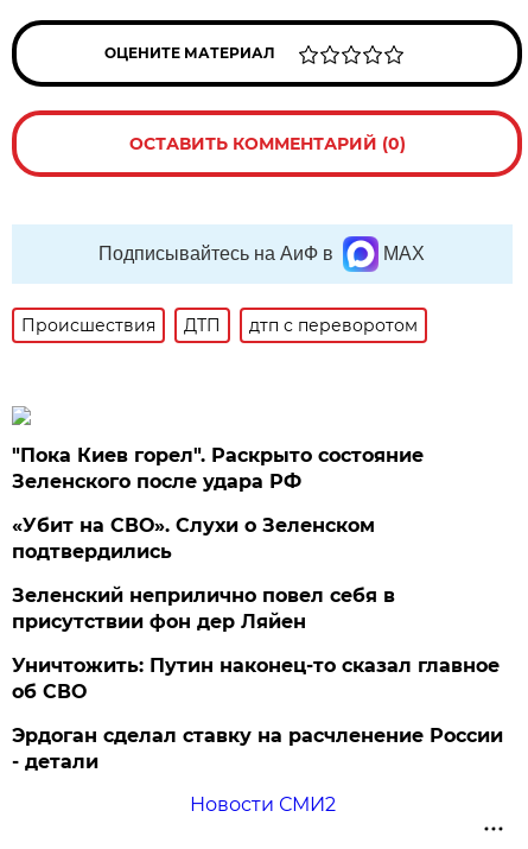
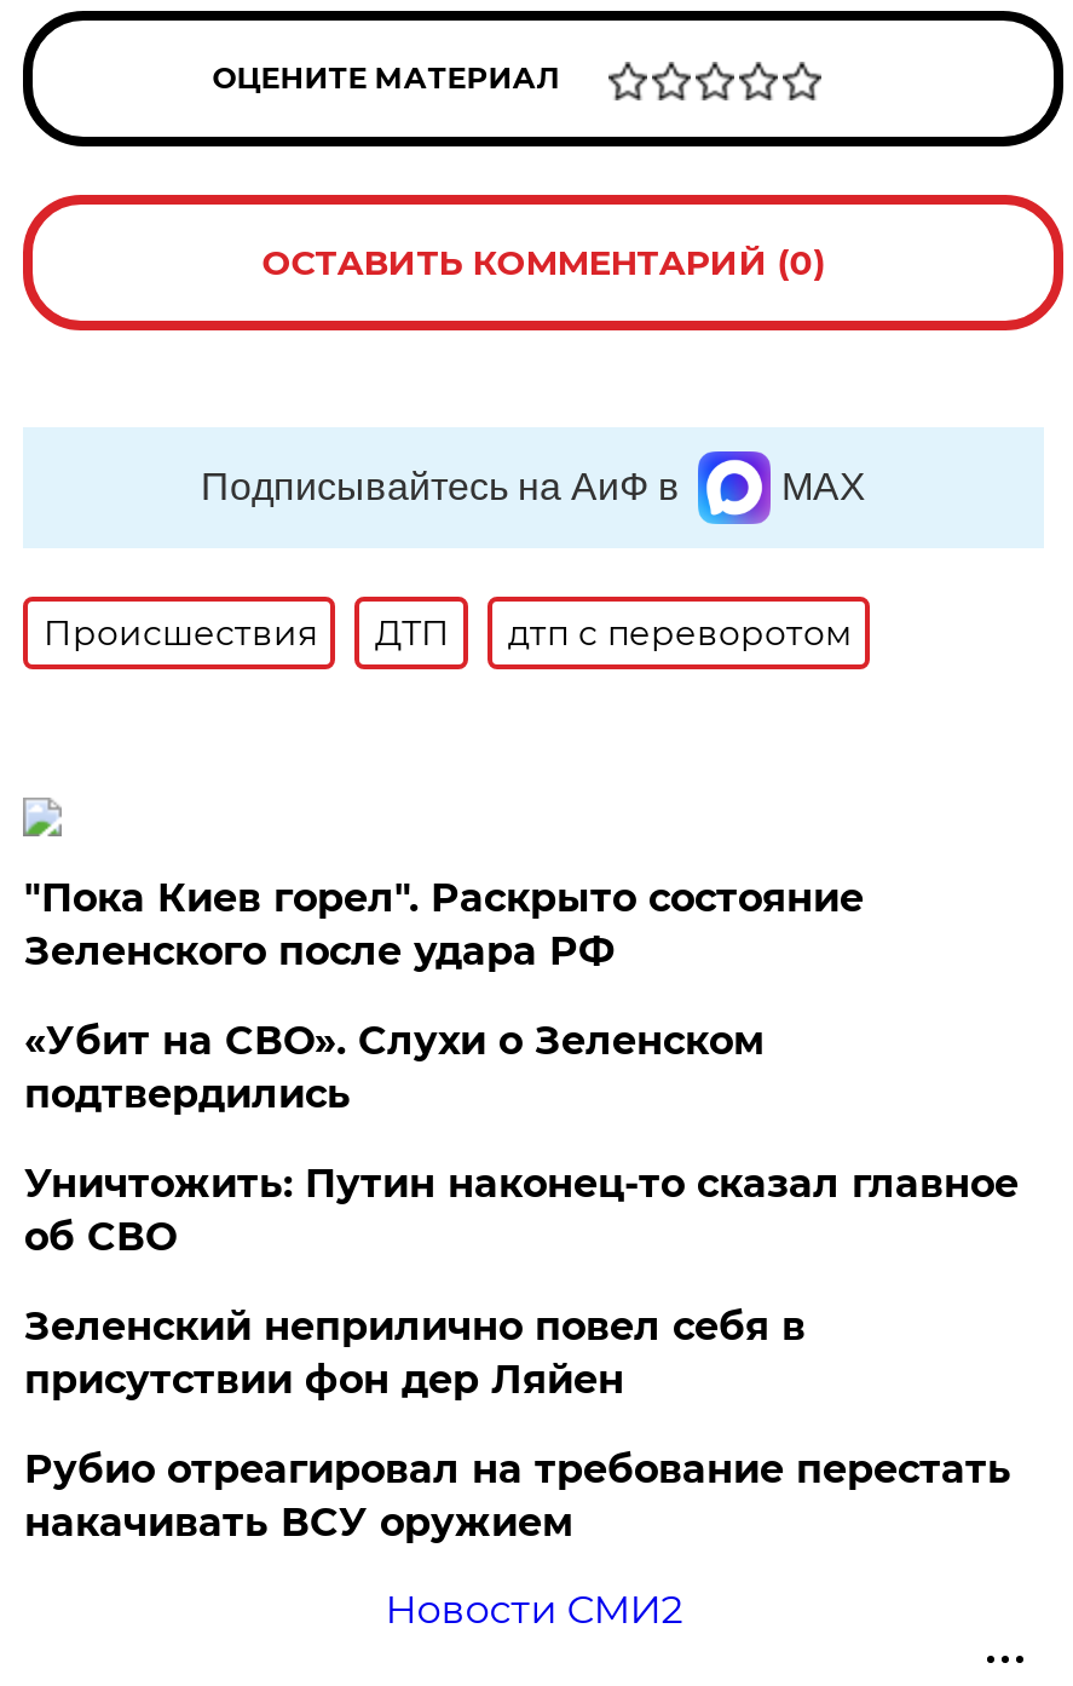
moved [12,584,396,633] -> [24,1304,805,1403]: Зеленский неприлично повел cебя в | присутствии фон дер Ляйен
moved [12,654,500,703] -> [24,1161,1018,1260]: Уничтожить: Путин наконец-то сказал главное | об СВО
[12,724,504,773] Эрдоган сделал ставку на расчленение России | - детали -> [24,1446,1011,1546] Рубио отреагировал на требование перестать | накачивать ВСУ оружием

